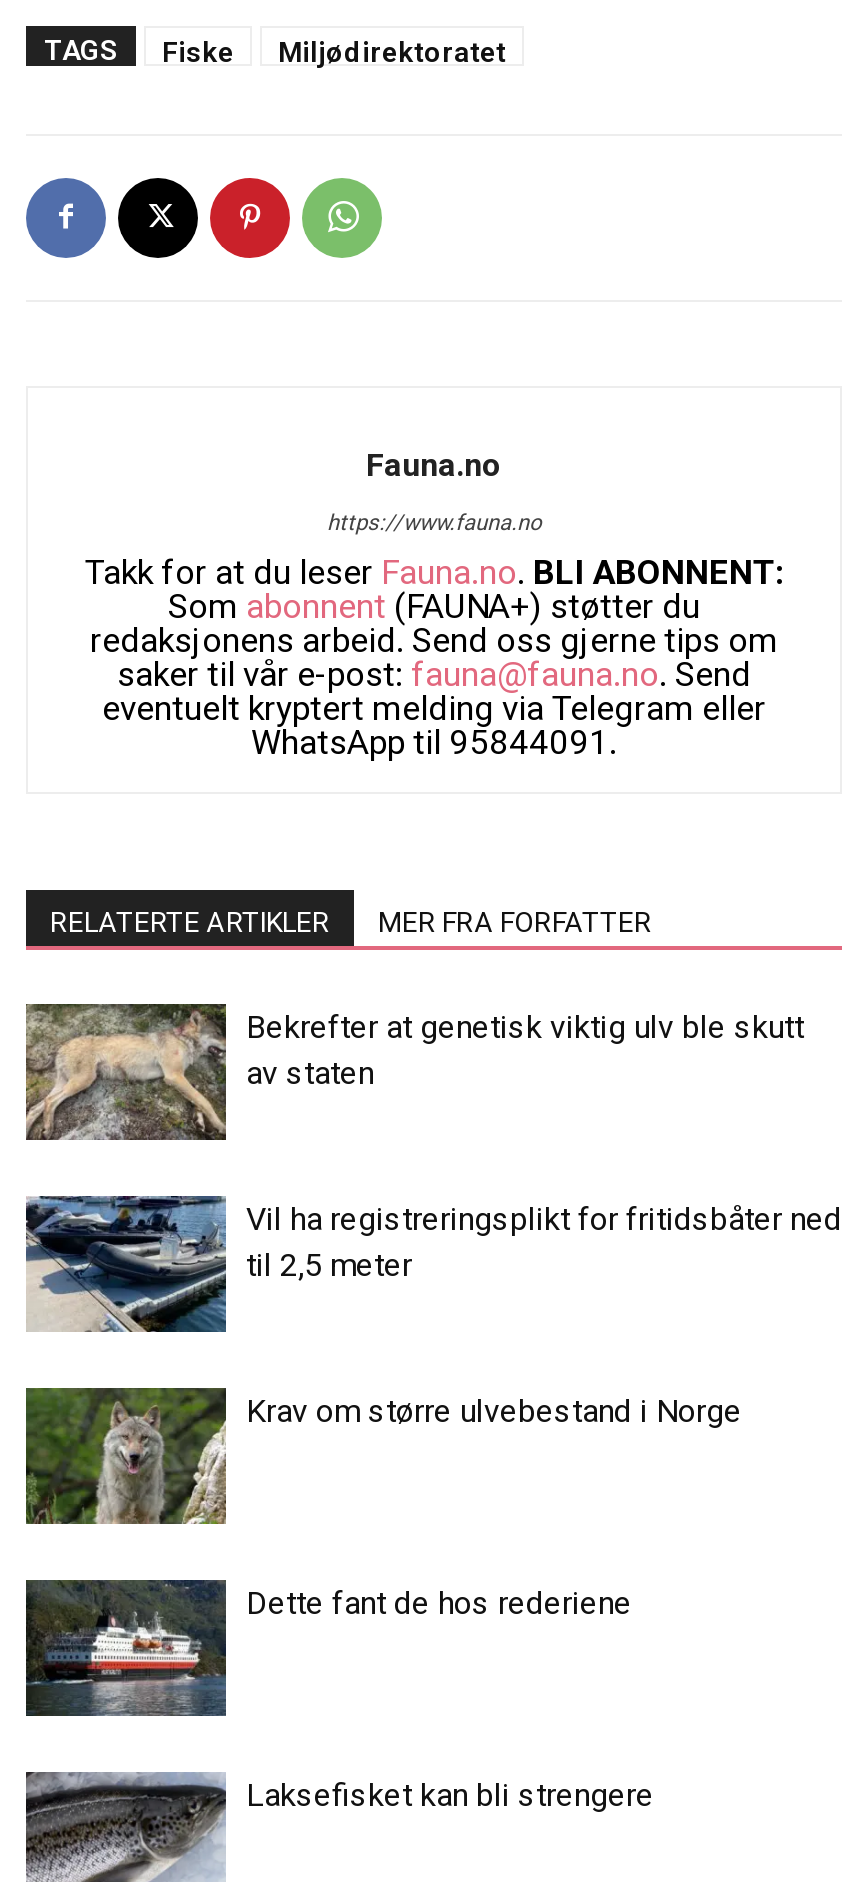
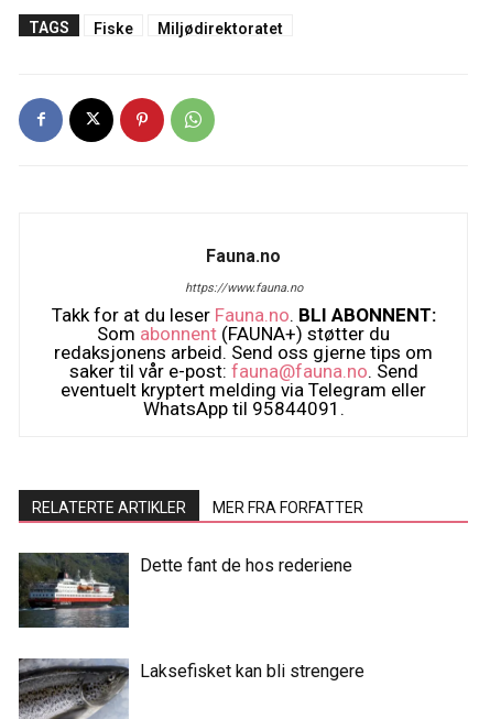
[24,1004,804,1140] [image] | Bekrefter at genetisk viktig ulv ble skutt | av staten -> none
[26,1196,842,1334] [image] | Vil ha registreringsplikt for fritidsbåter ned | til 2,5 meter -> none
[26,1386,742,1526] [image] | Krav om større ulvebestand i Norge -> none

